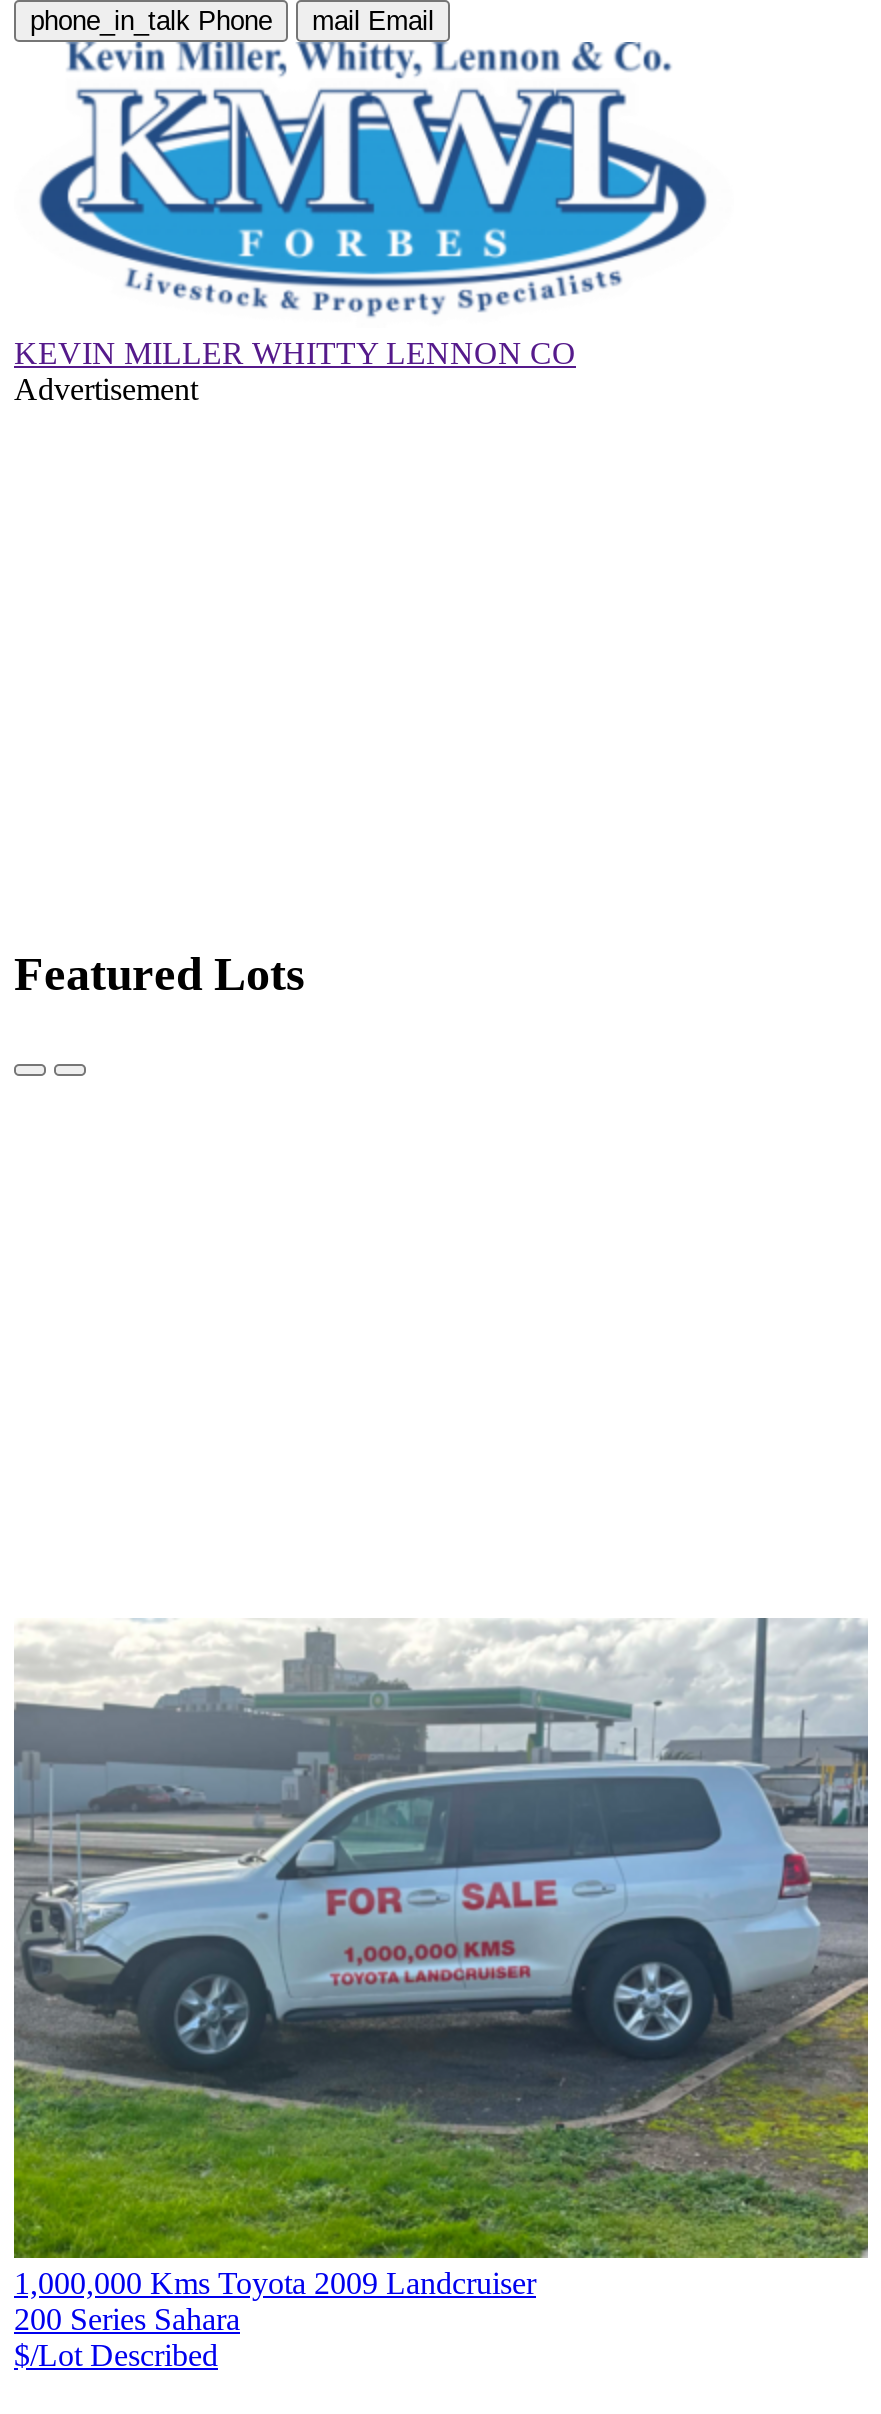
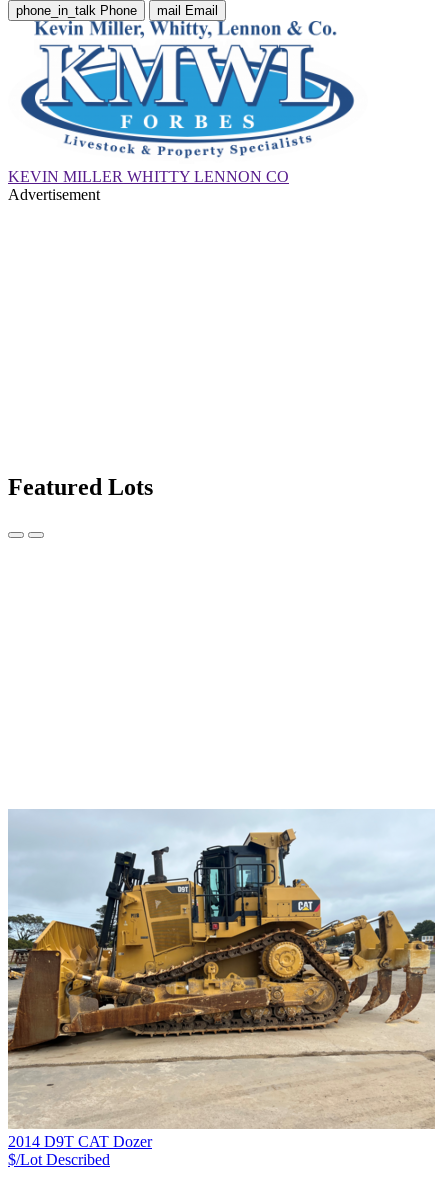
[14,1616,870,2336] [image] | 1,000,000 Kms Toyota 2009 Landcruiser | 200 Series Sahara -> [7,809,435,1150] [image] | 2014 D9T CAT Dozer

